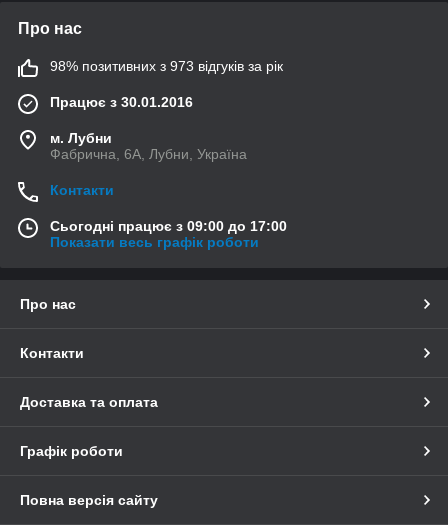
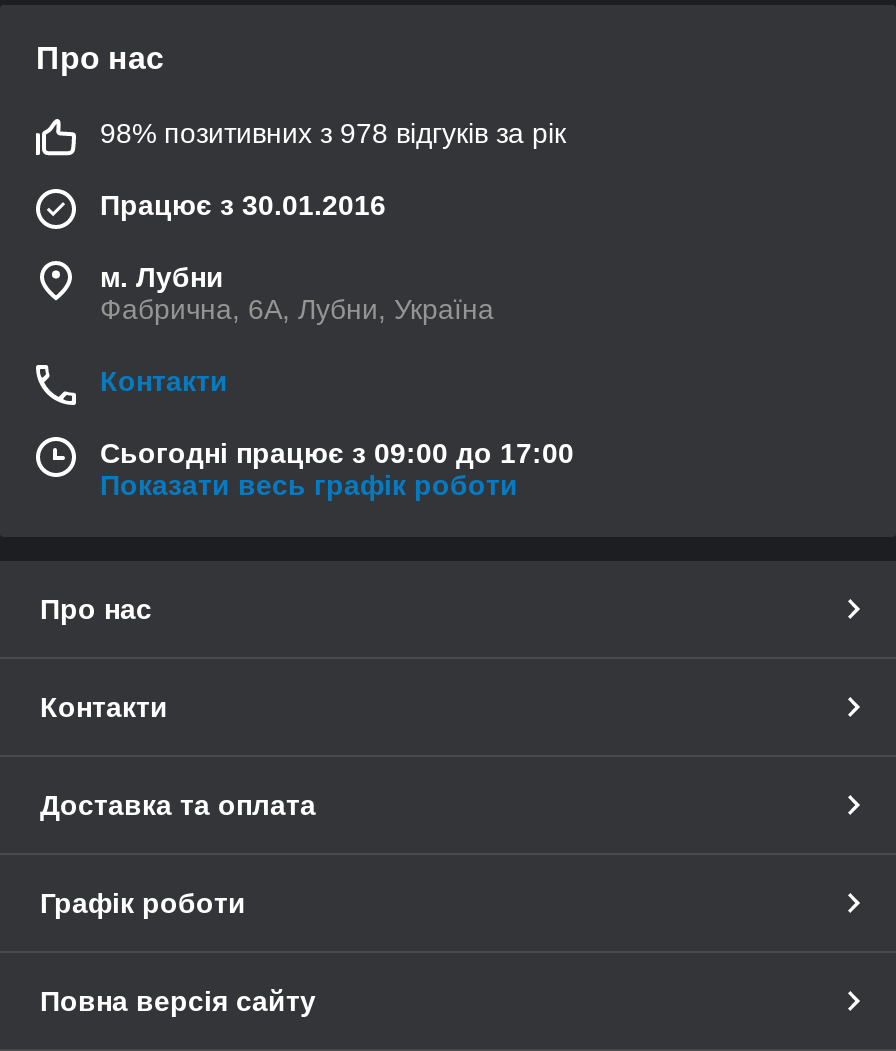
[50,58,283,74] 98% позитивних з 973 відгуків за рік -> [100,117,566,149] 98% позитивних з 978 відгуків за рік

